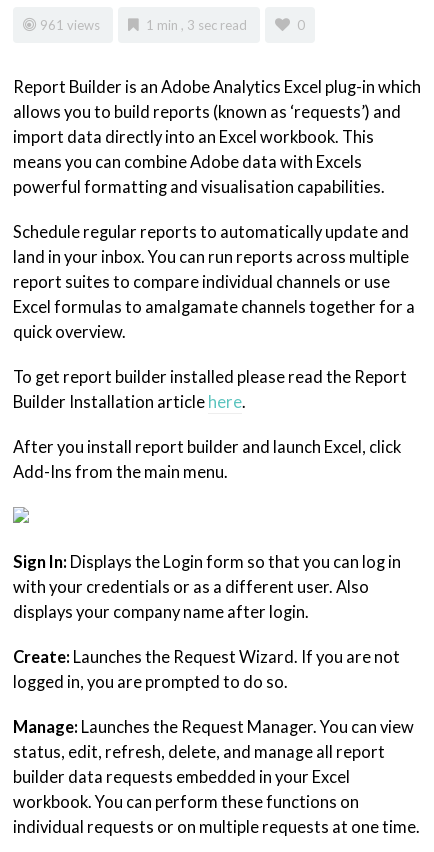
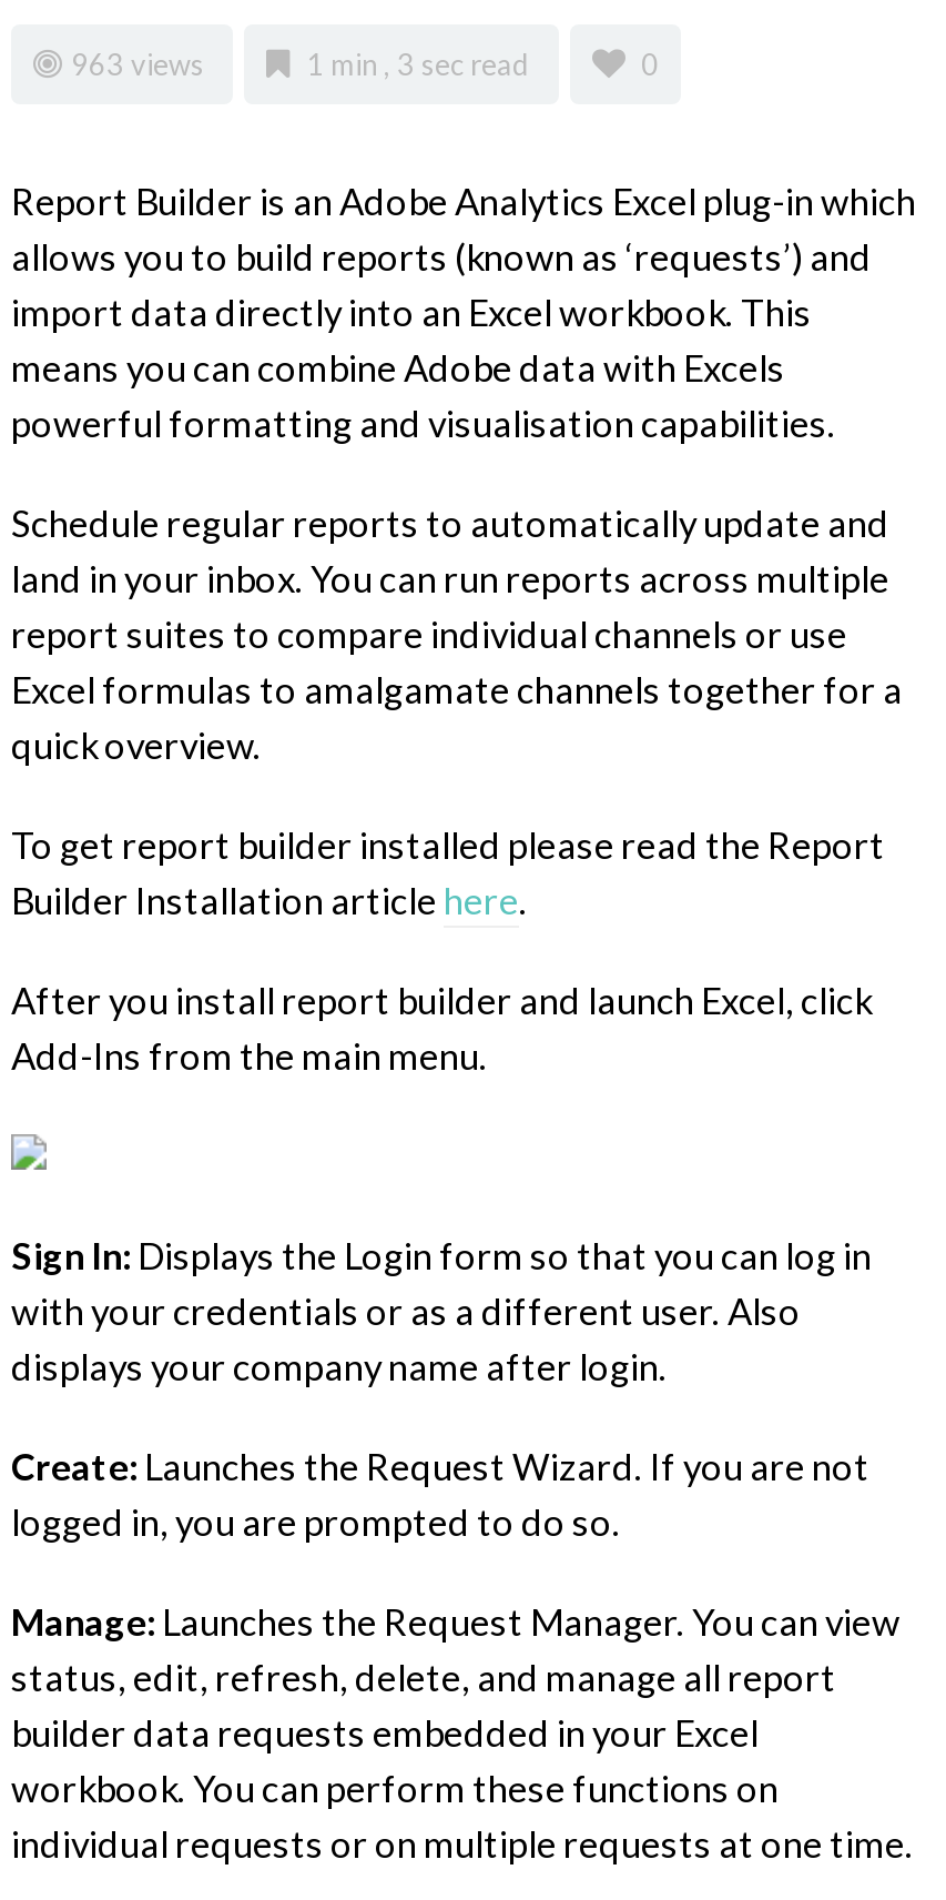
[40,17,103,33] 961 views -> [71,47,211,82] 963 views

